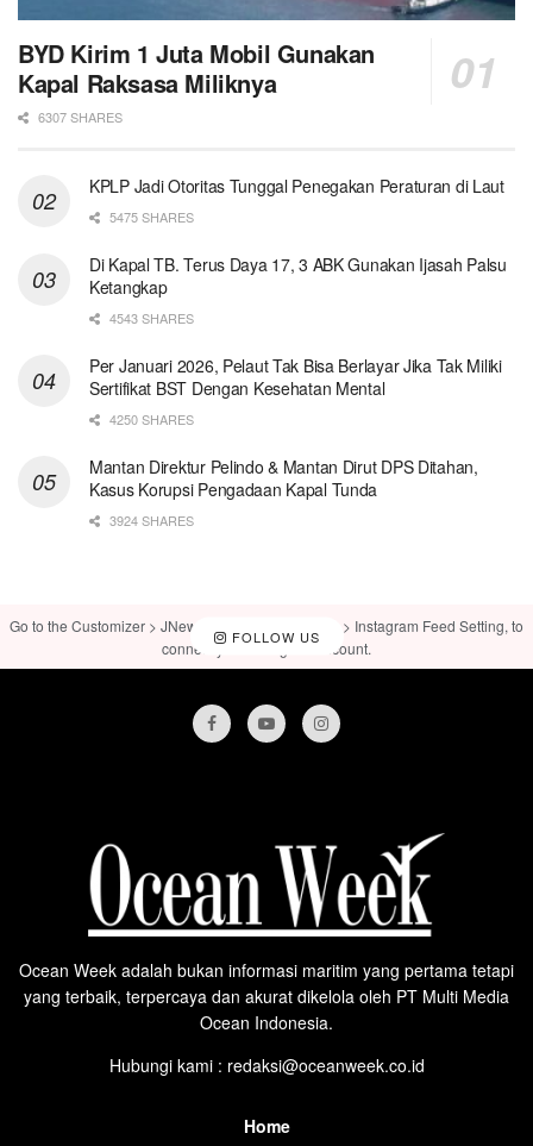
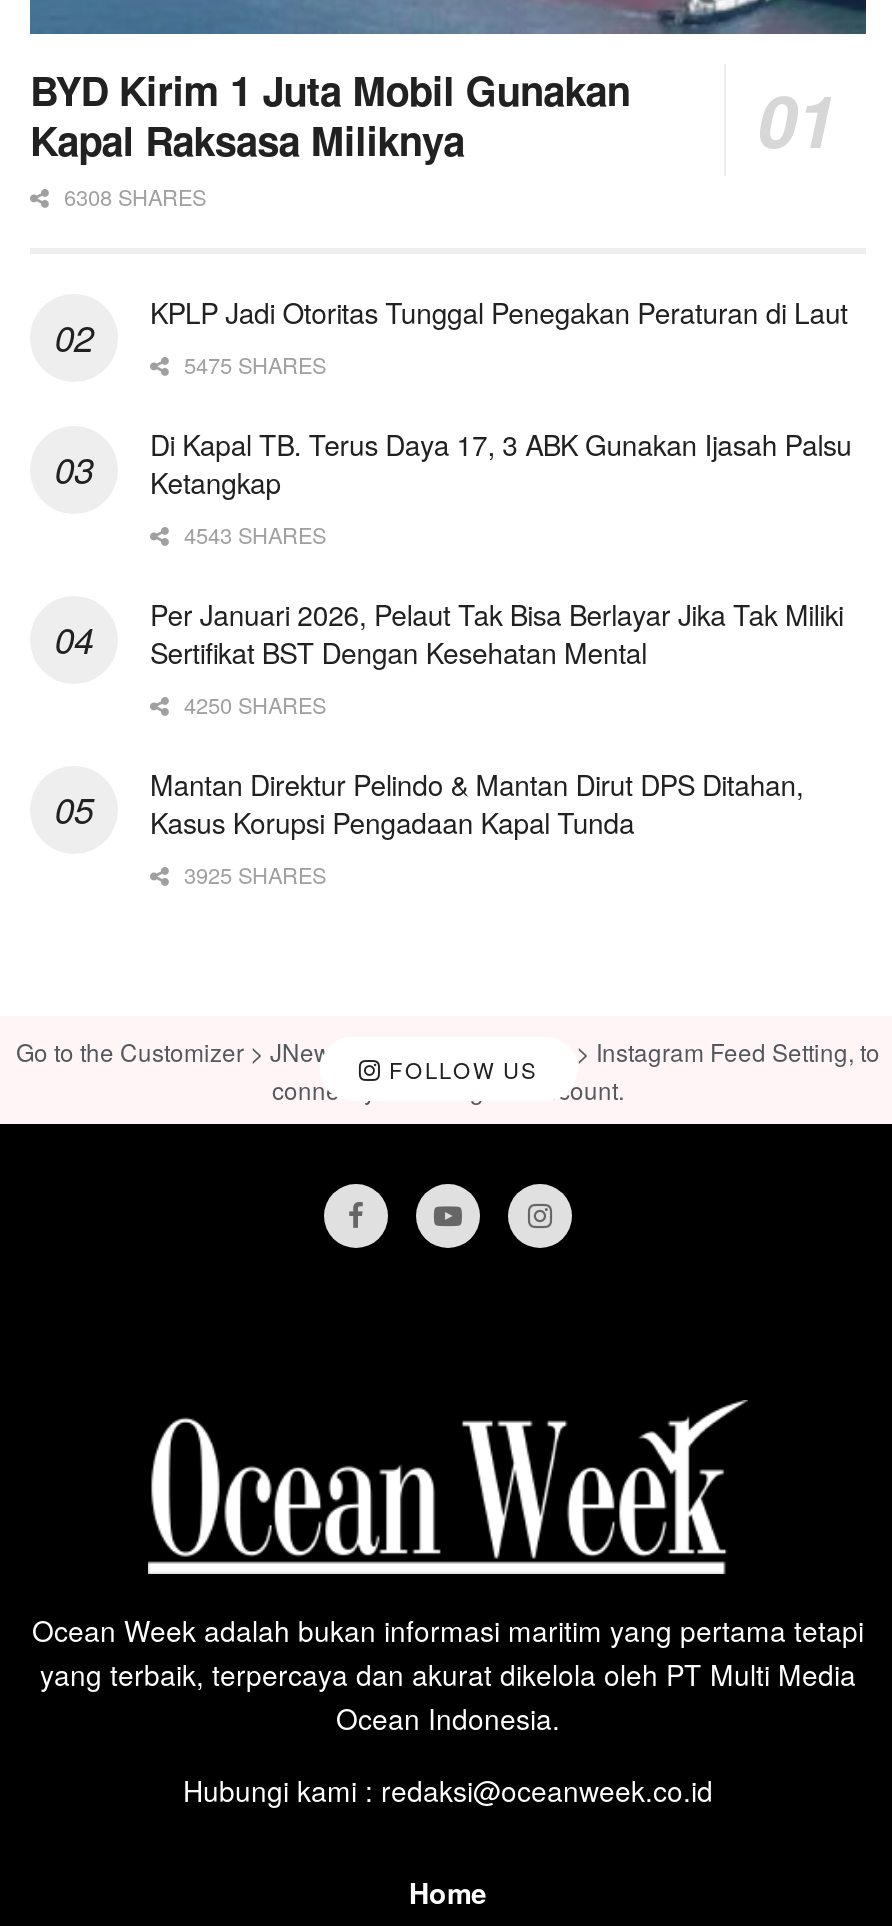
[35,107,123,126] 6307 SHARES -> [58,179,206,211] 6308 SHARES
[106,510,194,529] 3924 SHARES -> [178,857,326,889] 3925 SHARES

